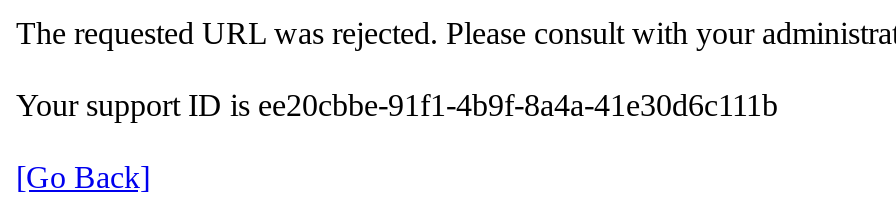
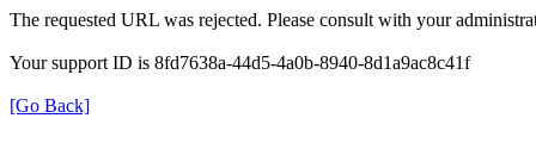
[16,88,778,122] Your support ID is ee20cbbe-91f1-4b9f-8a4a-41e30d6c111b -> [10,52,470,73] Your support ID is 8fd7638a-44d5-4a0b-8940-8d1a9ac8c41f

